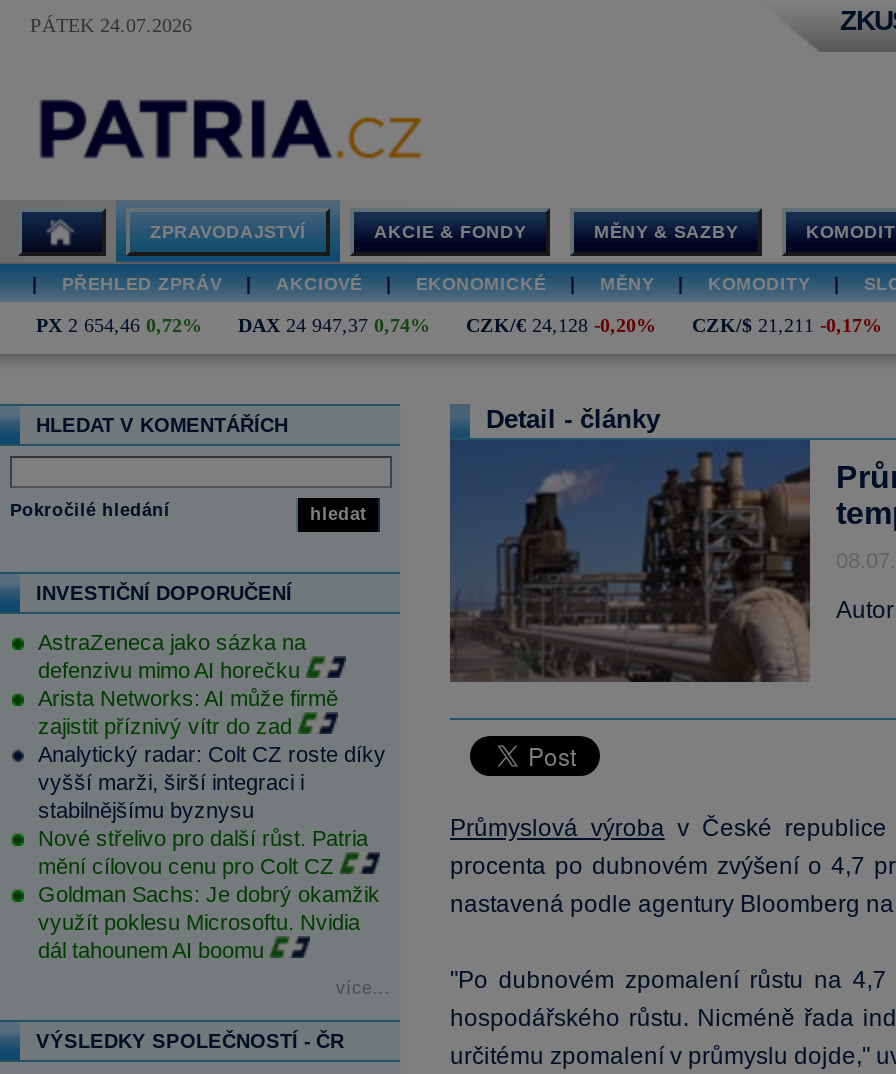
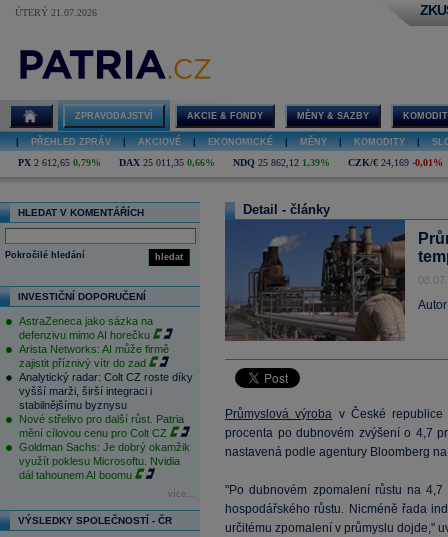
[30,14,192,36] PÁTEK 24.07.2026 -> [15,7,97,18] ÚTERÝ 21.07.2026
[36,314,882,336] PX 2 654,46 0,72% | DAX 24 947,37 0,74% | CZK/€ 24,128 -0,20% | CZK/$ 21,211 -0,17% -> [18,157,443,168] PX 2 612,65 0,79% | DAX 25 011,35 0,66% | NDQ 25 862,12 1,39% | CZK/€ 24,169 -0,01%

